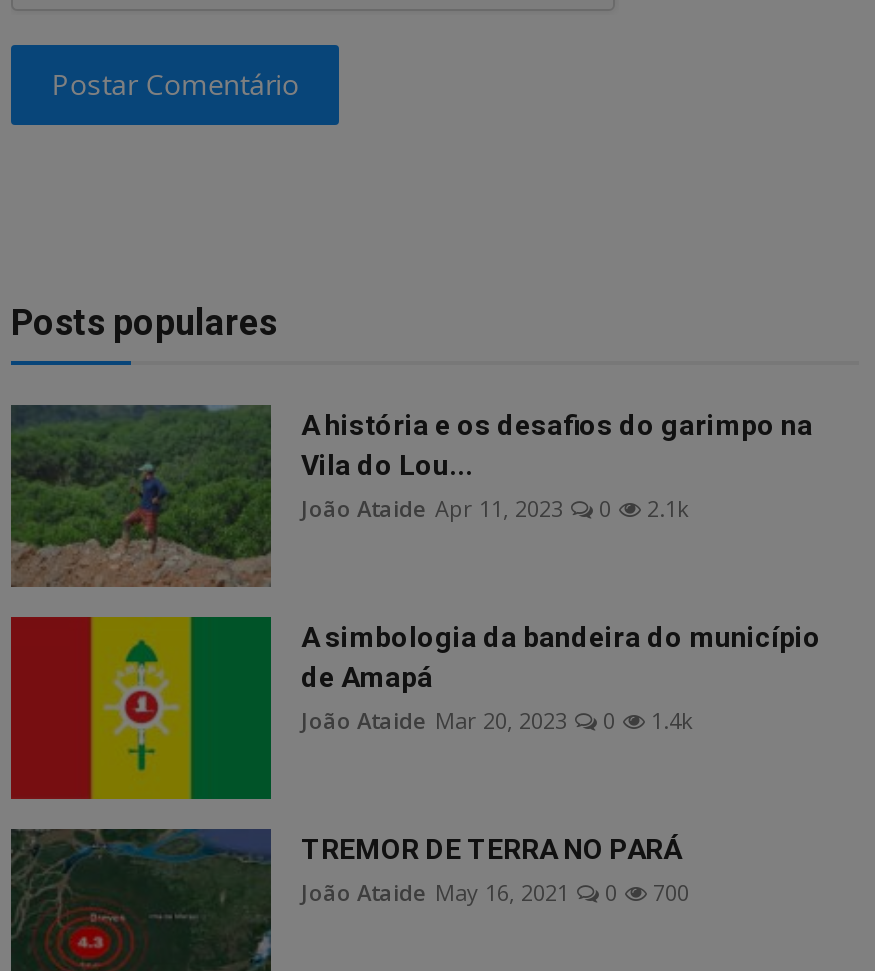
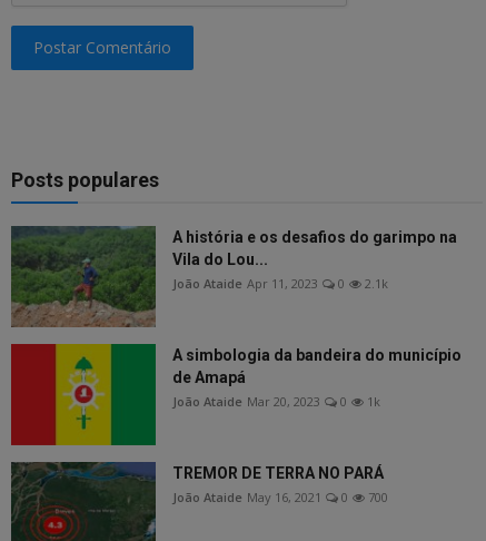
[301,705,693,735] João Ataide Mar 20, 2023 0 1.4k -> [172,393,380,410] João Ataide Mar 20, 2023 0 1k

